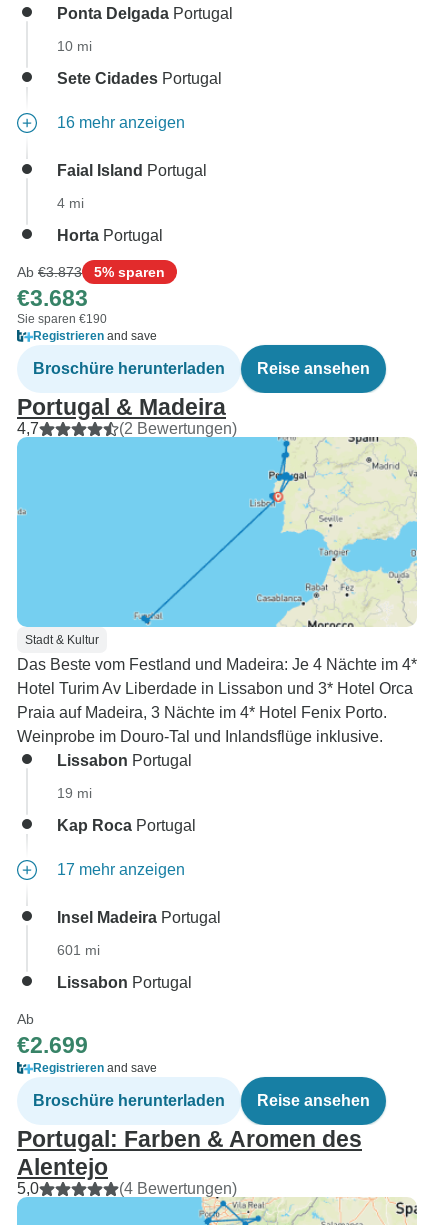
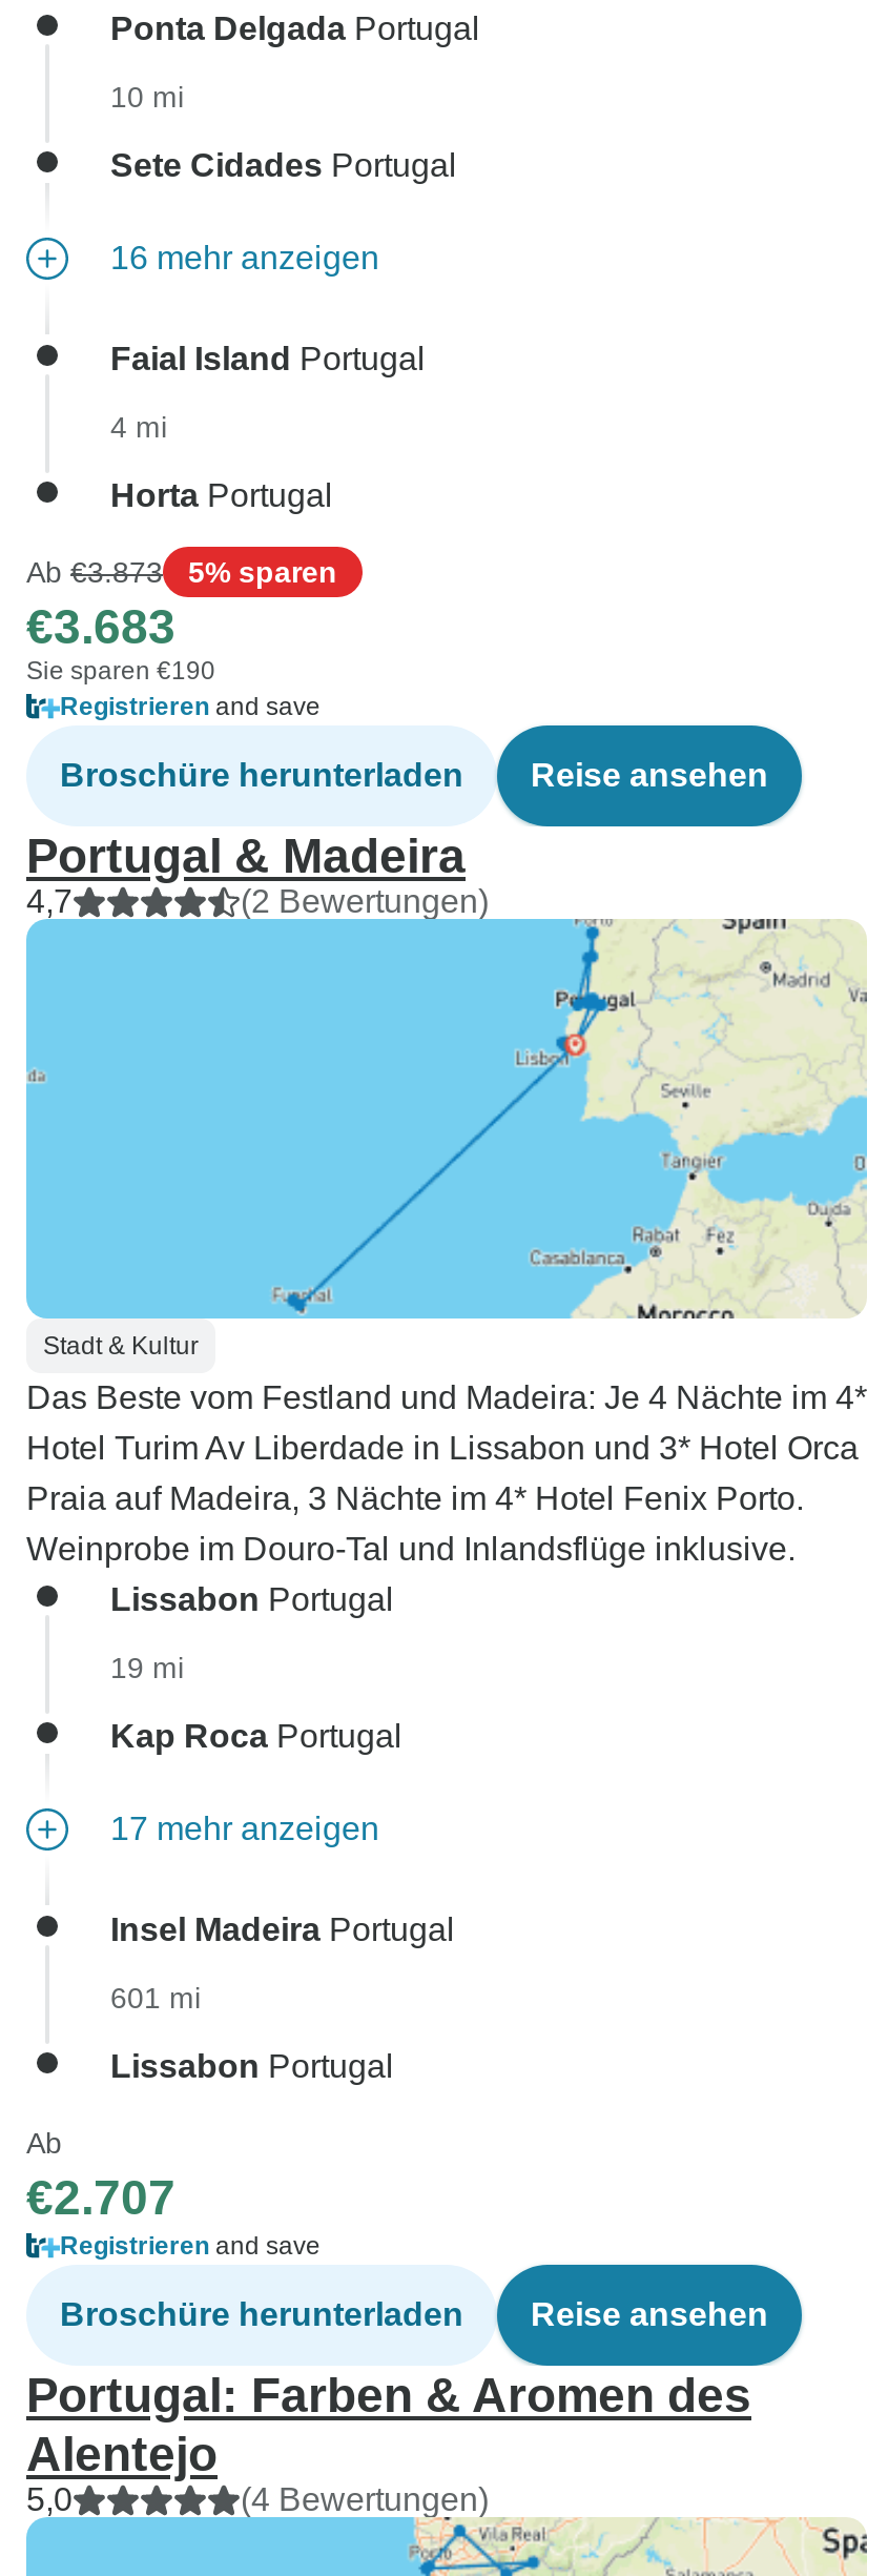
[17,1032,88,1058] €2.699 -> [26,2170,175,2225] €2.707

